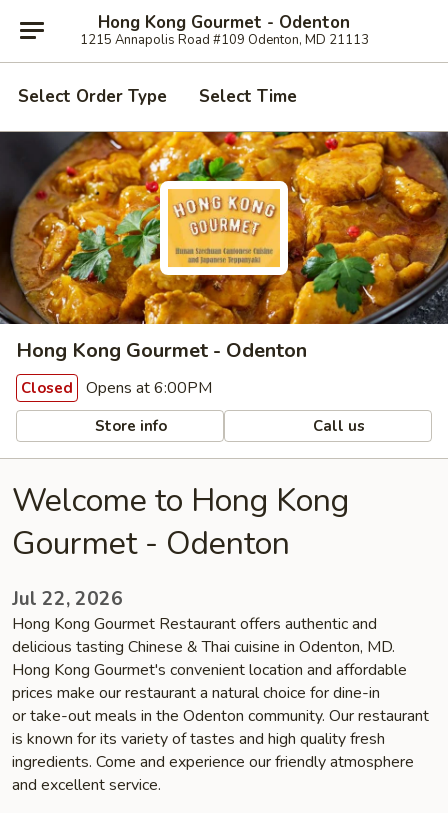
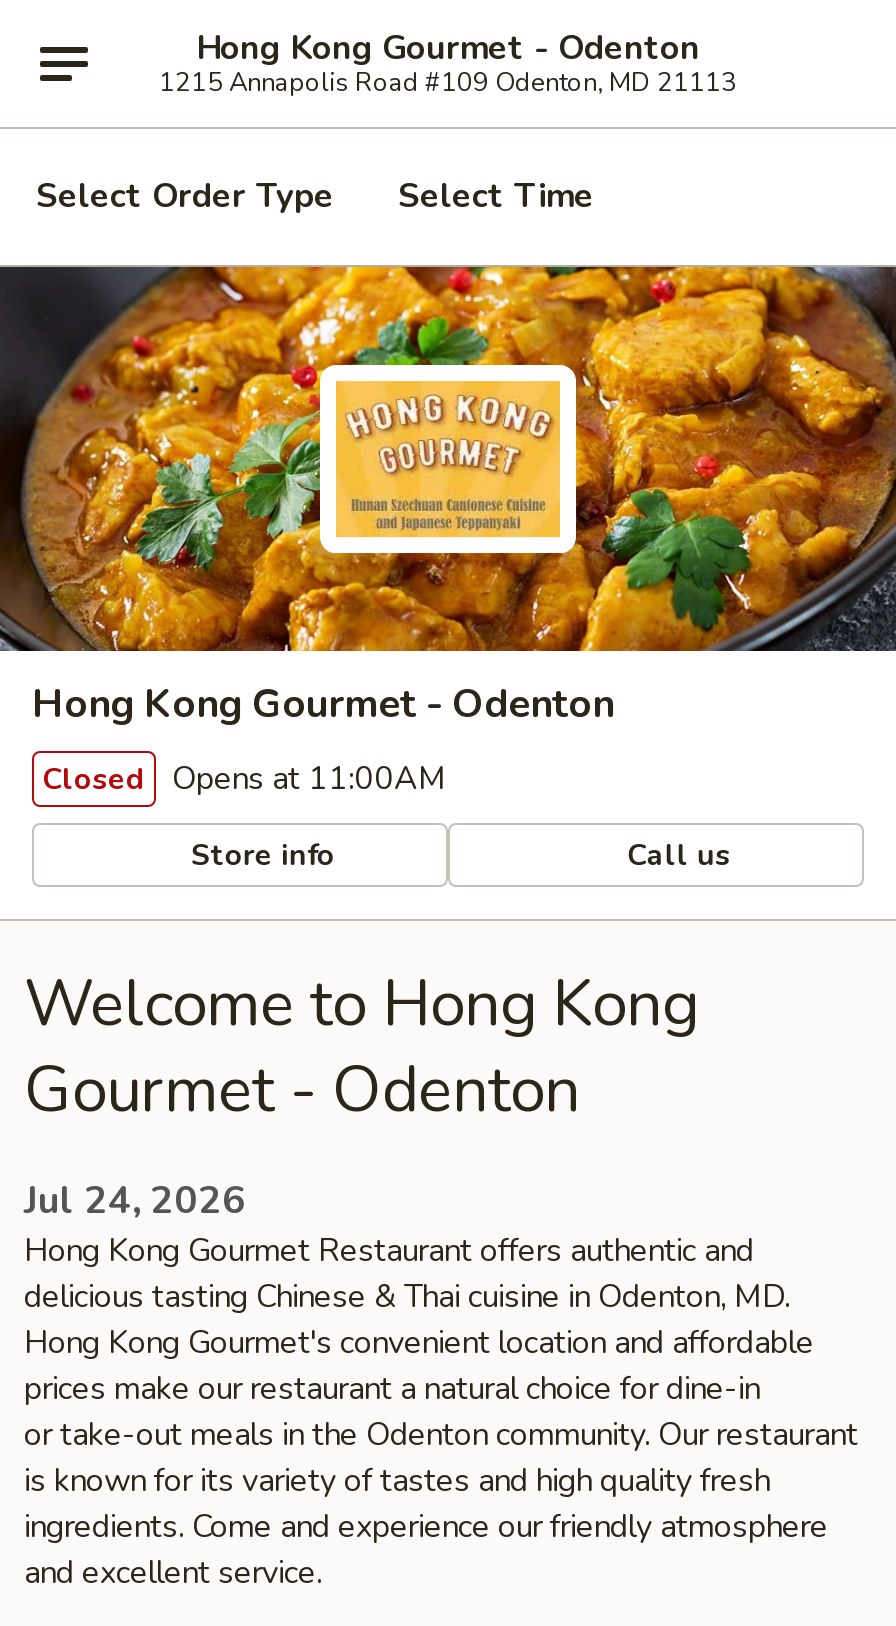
[21,377,212,399] Closed Opens at 6:00PM -> [42,757,446,801] Closed Opens at 11:00AM
[12,586,123,612] Jul 22, 2026 -> [24,1175,246,1227] Jul 24, 2026

